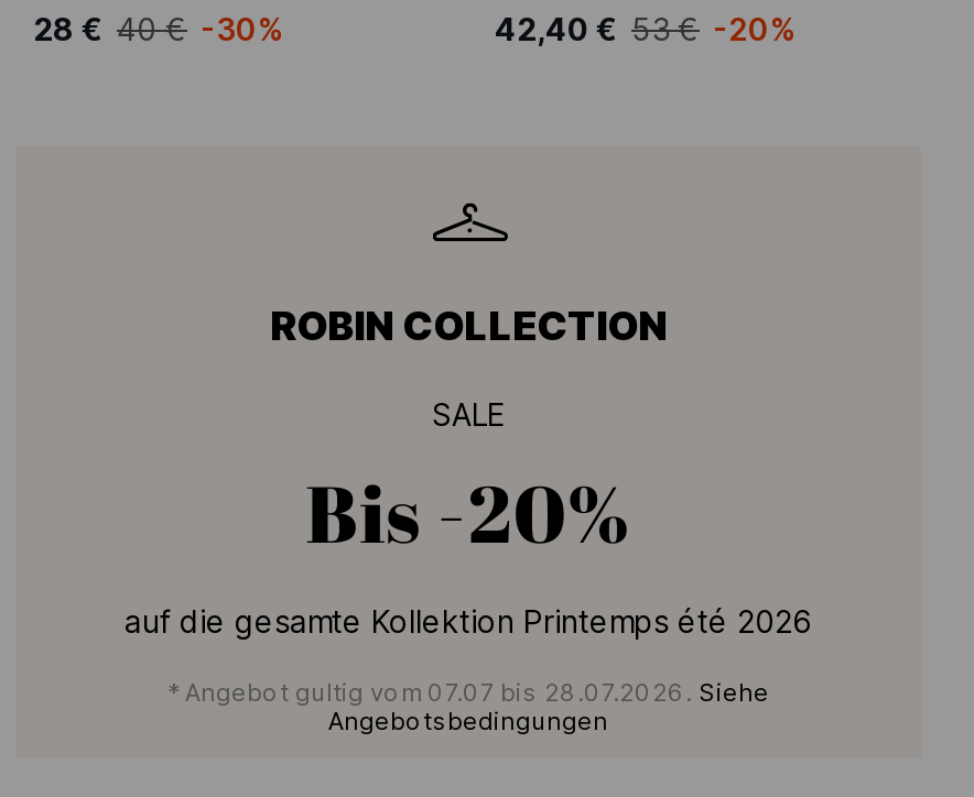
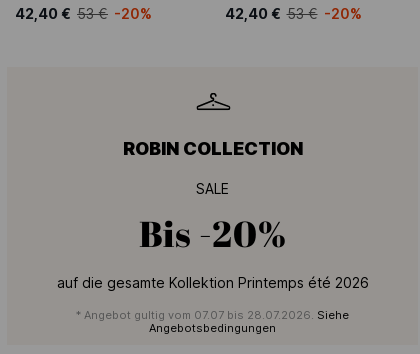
[33,11,284,48] 28 € 40 € -30% -> [15,5,152,22] 42,40 € 53 € -20%

